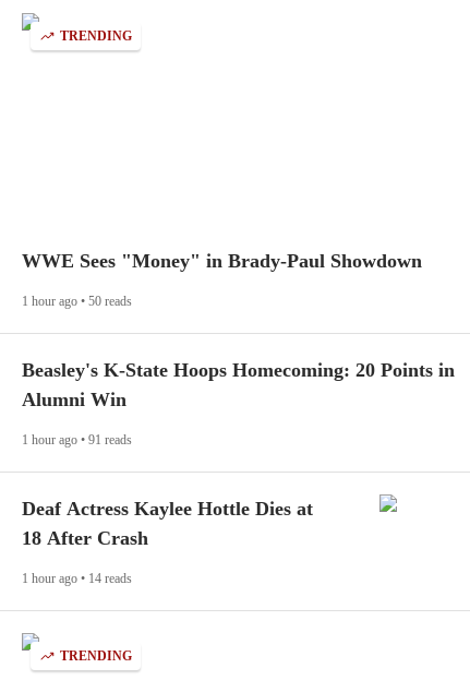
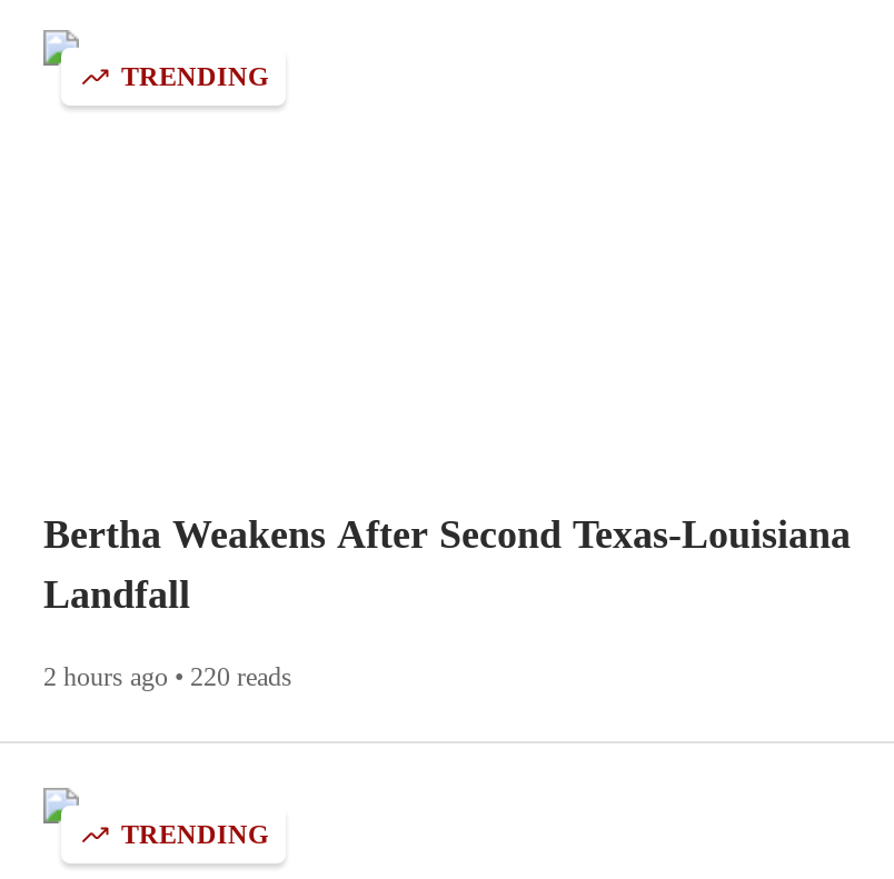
[22,250,455,586] WWE Sees "Money" in Brady-Paul Showdown | 1 hour ago • 50 reads | Beasley's K-State Hoops Homecoming: 20 Points in | Alumni Win | 1 hour ago • 91 reads | Deaf Actress Kaylee Hottle Dies at | 18 After Crash | 1 hour ago • 14 reads -> [43,512,851,692] Bertha Weakens After Second Texas-Louisiana | Landfall | 2 hours ago • 220 reads

